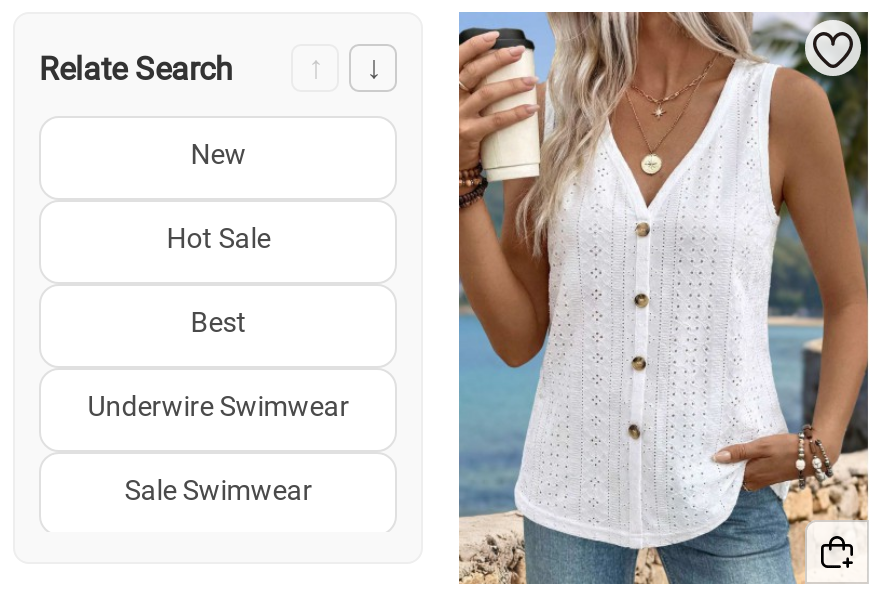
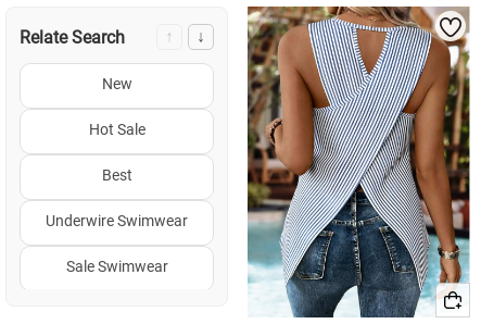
[457,10,871,586] [image] -> [246,5,470,317] [image]

